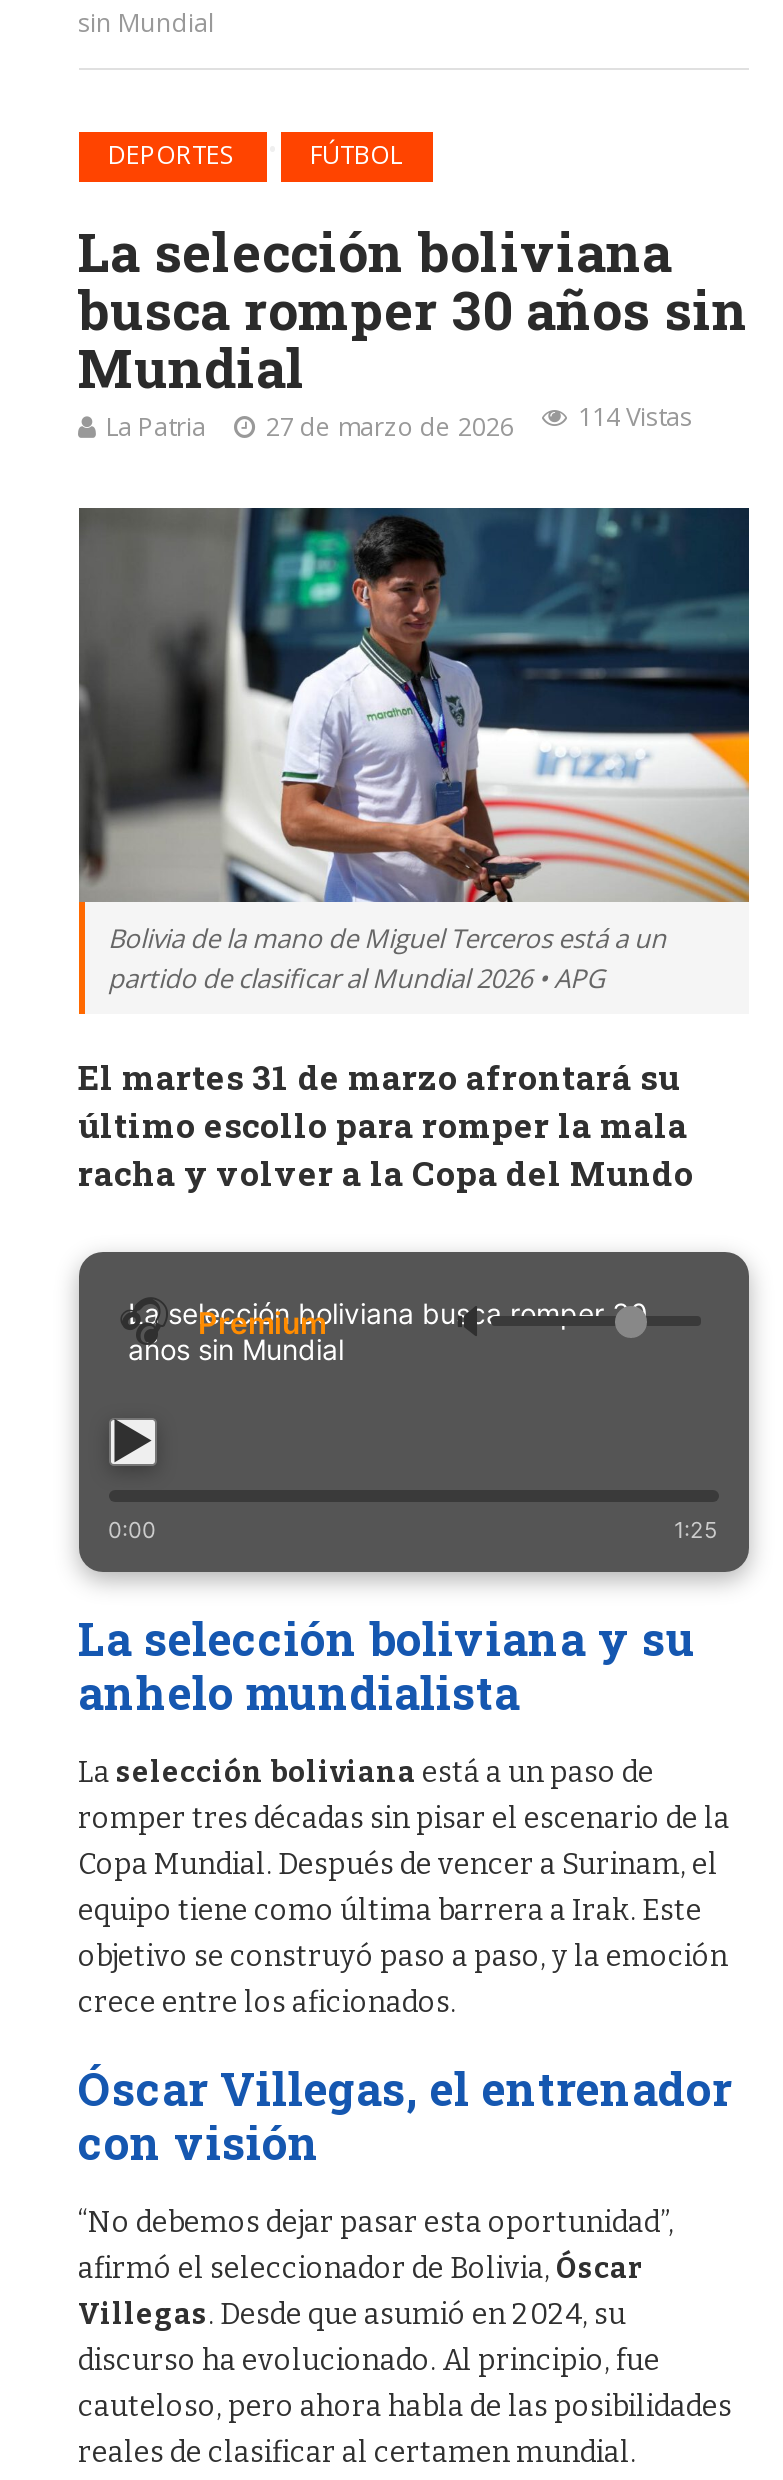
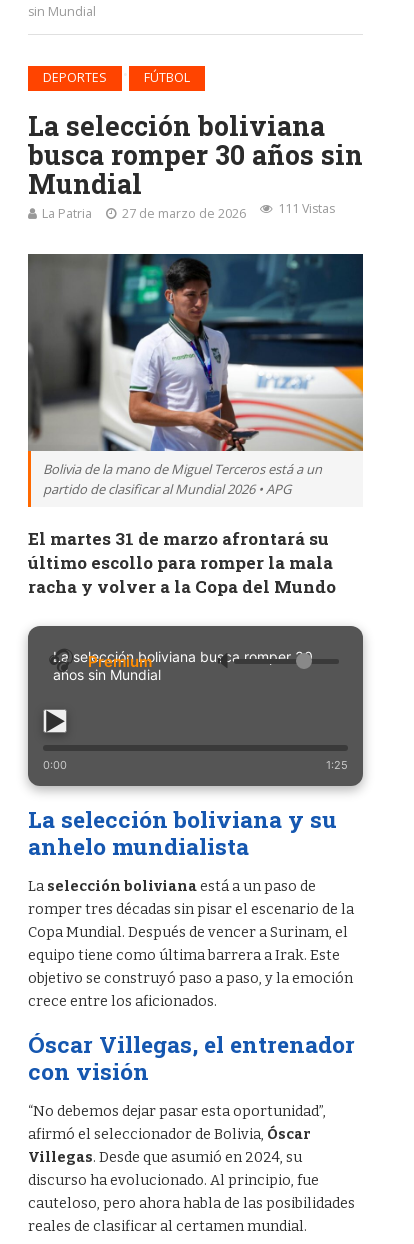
[106,400,692,444] La Patria 27 de marzo de 2026 114 Vistas -> [41,200,334,222] La Patria 27 de marzo de 2026 111 Vistas

